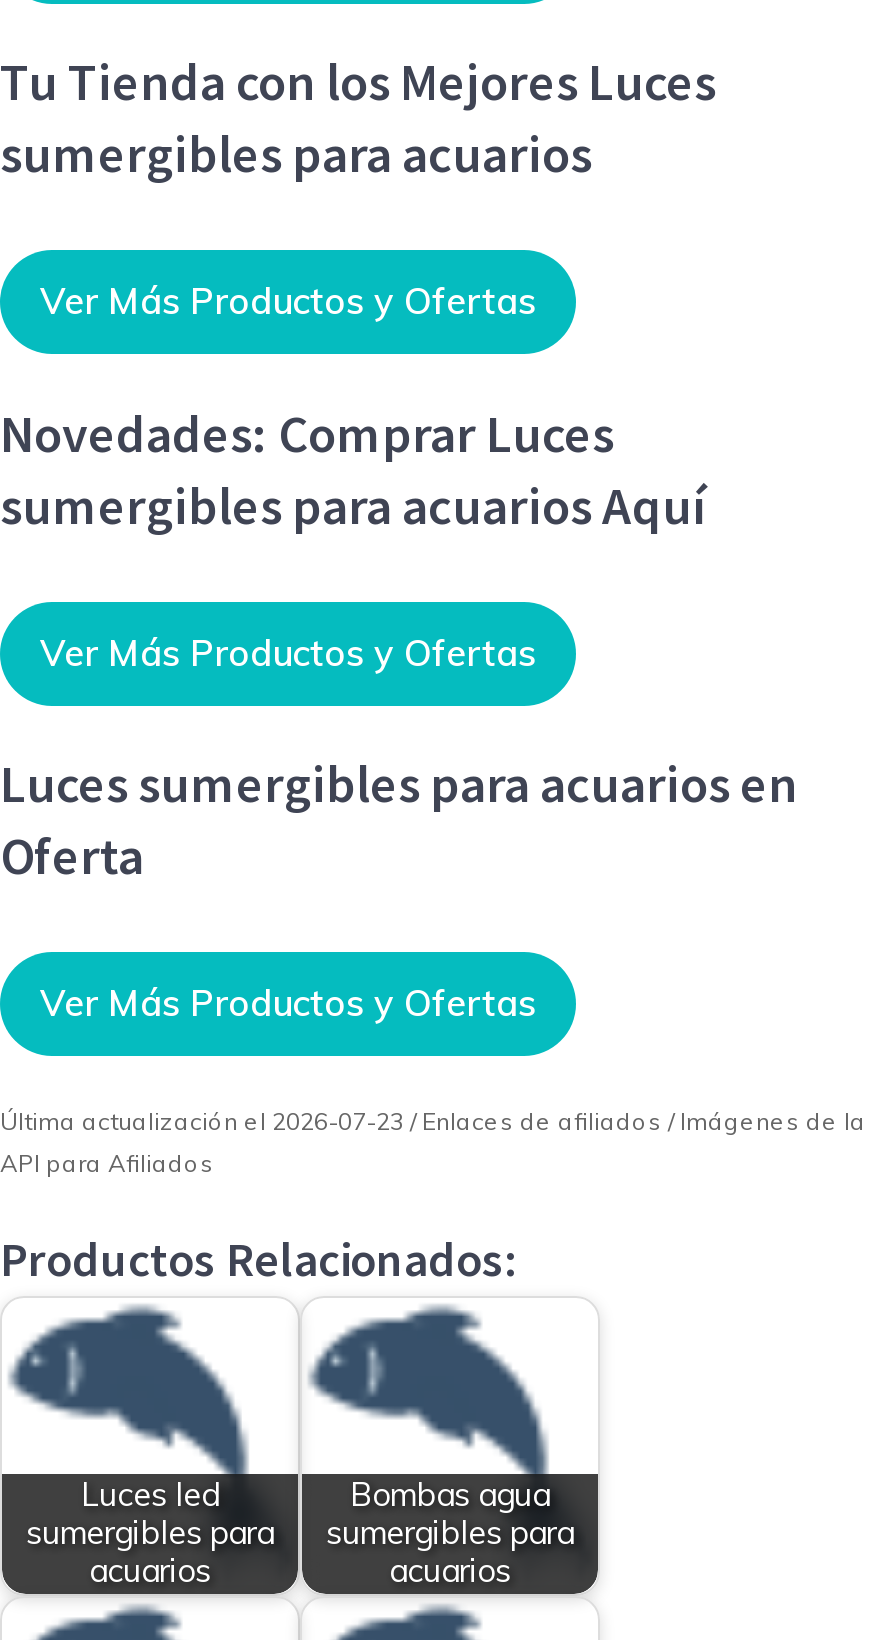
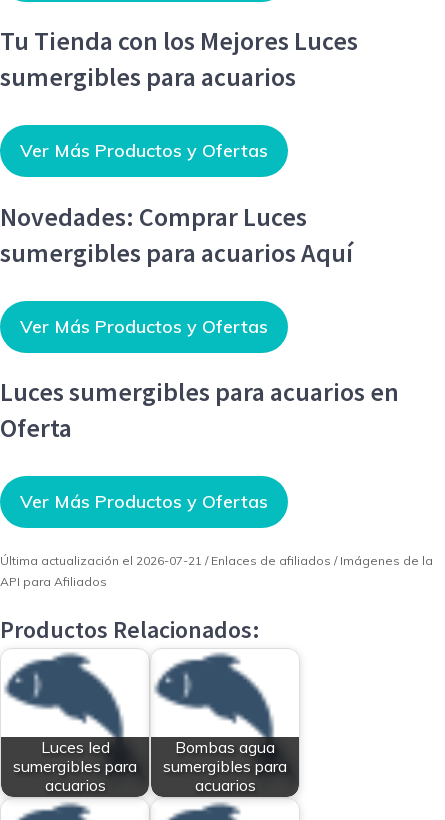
[0,1106,866,1136] Última actualización el 2026-07-23 / Enlaces de afiliados / Imágenes de la -> [0,553,433,568] Última actualización el 2026-07-21 / Enlaces de afiliados / Imágenes de la

